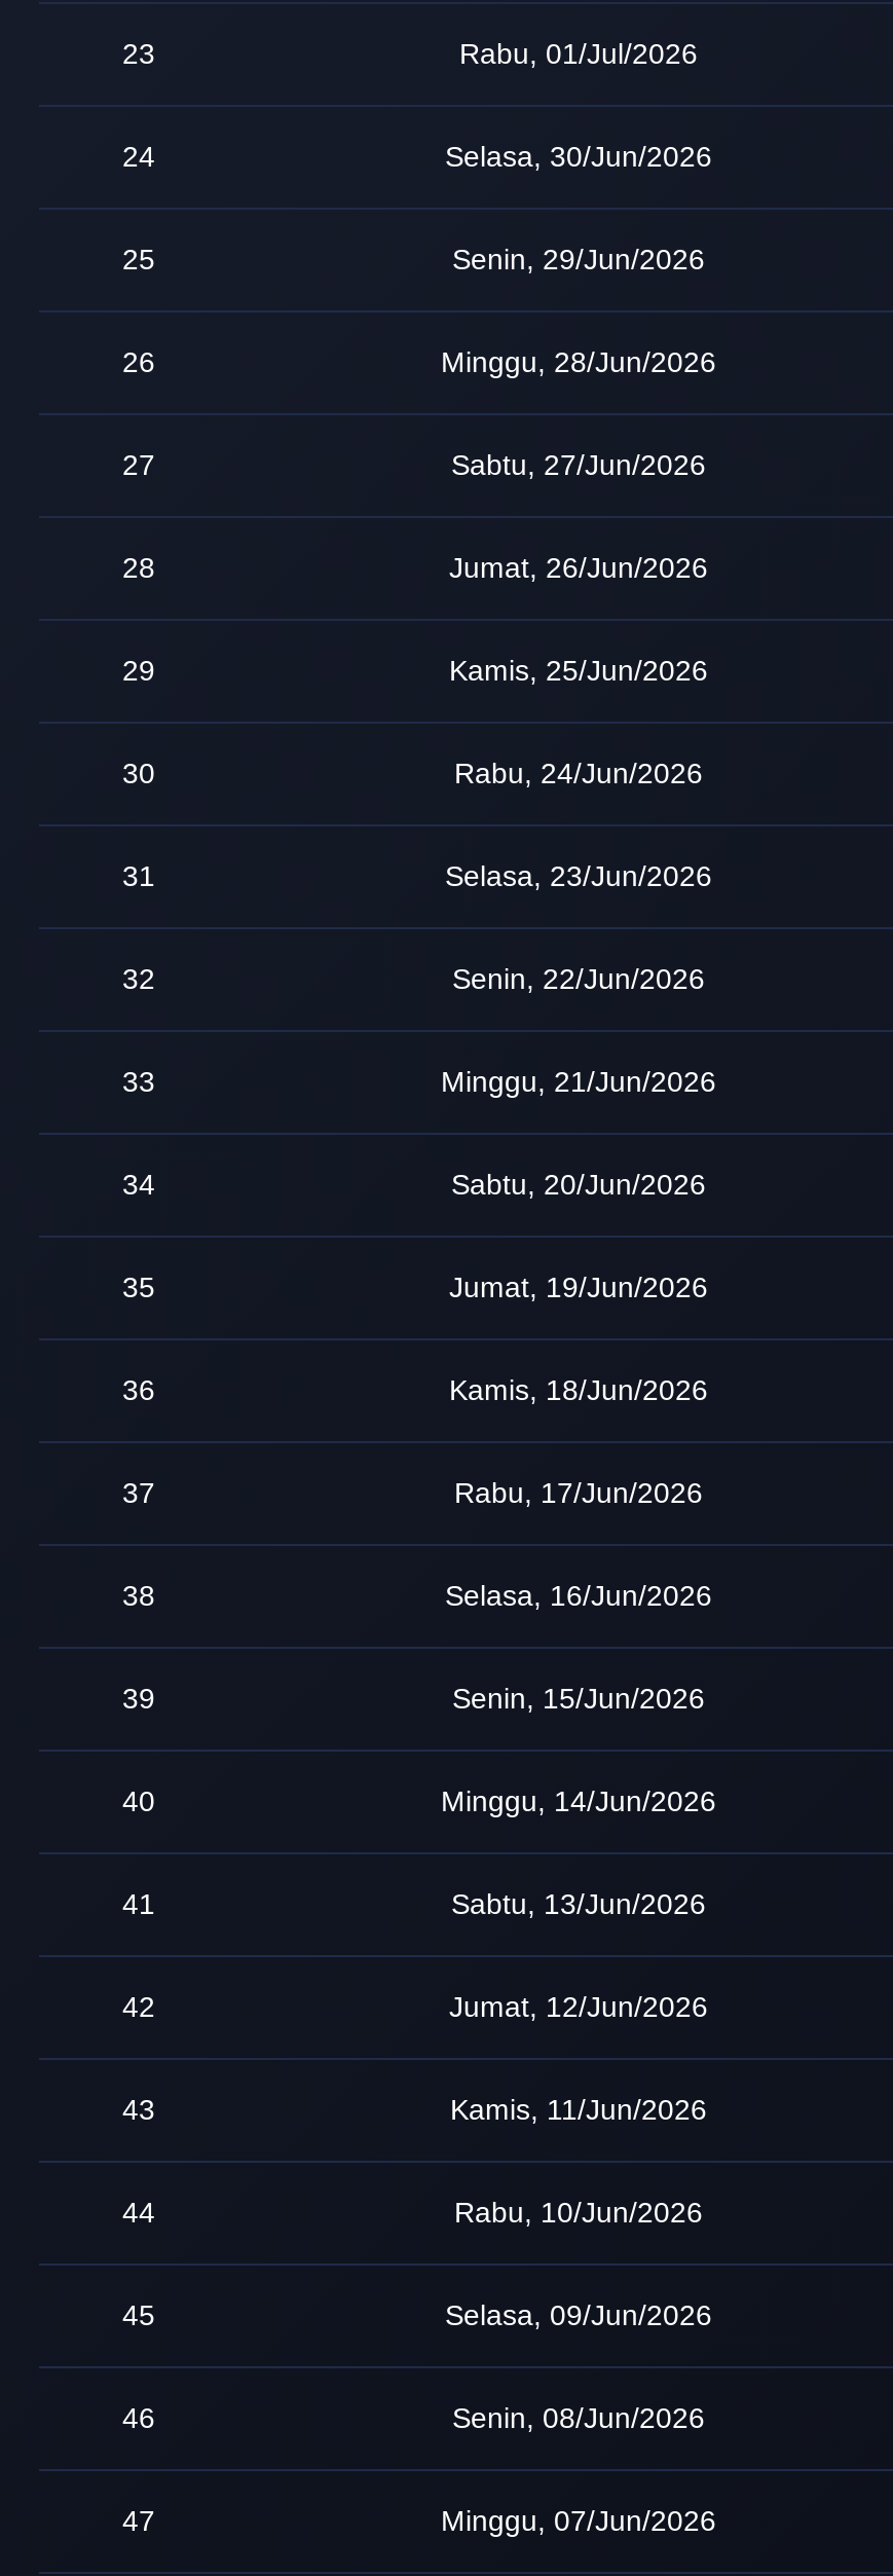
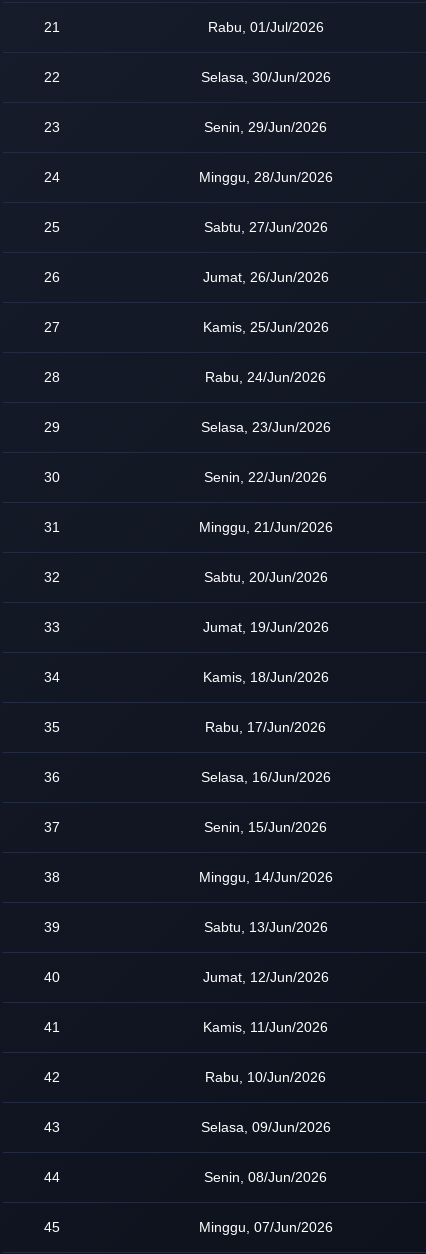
[122,37,155,70] 23 -> [43,19,59,35] 21
[122,140,155,173] 24 -> [43,69,59,85] 22
[122,243,155,275] 25 -> [43,119,59,135] 23
[122,345,155,378] 26 -> [43,169,59,185] 24
[122,448,155,481] 27 -> [43,219,59,235] 25
[122,551,155,584] 28 -> [43,269,59,285] 26
[122,654,155,687] 29 -> [43,319,59,335] 27
[122,757,155,789] 30 -> [43,369,59,385] 28
[122,859,155,892] 31 -> [43,419,59,435] 29
[122,962,155,995] 32 -> [43,469,59,485] 30
[122,1065,155,1098] 33 -> [43,519,59,535] 31
[122,1168,155,1201] 34 -> [43,569,59,585] 32
[122,1271,155,1303] 35 -> [43,619,59,635] 33
[122,1373,155,1406] 36 -> [43,669,59,685] 34
[122,1476,155,1509] 37 -> [43,719,59,735] 35
[122,1579,155,1612] 38 -> [43,769,59,785] 36
[122,1682,155,1715] 39 -> [43,819,59,835] 37
[122,1784,155,1817] 40 -> [43,869,59,885] 38
[122,1887,155,1920] 41 -> [43,919,59,935] 39
[122,1990,155,2023] 42 -> [43,969,59,985] 40
[122,2093,155,2126] 43 -> [43,1019,59,1035] 41
[122,2196,155,2229] 44 -> [43,1069,59,1085] 42
[122,2298,155,2331] 45 -> [43,1119,59,1135] 43
[122,2401,155,2434] 46 -> [43,1169,59,1185] 44
[122,2504,155,2537] 47 -> [43,1219,59,1235] 45

